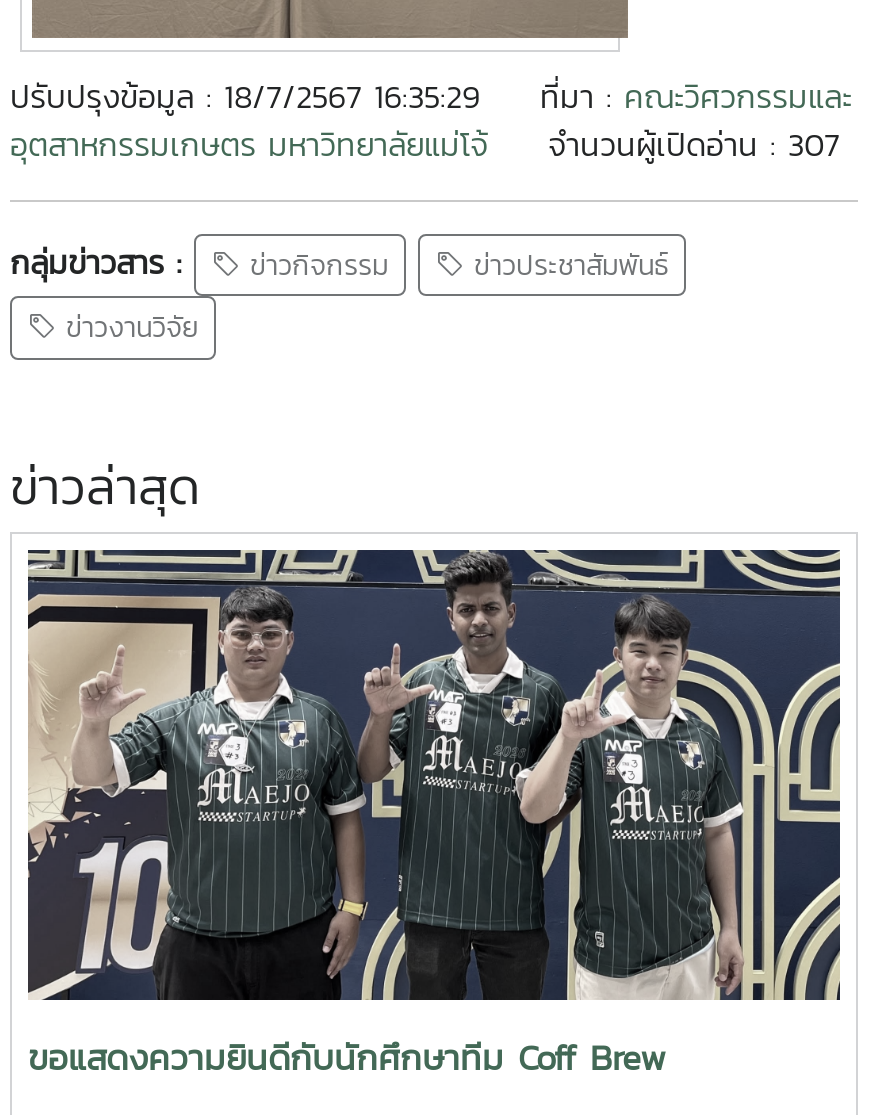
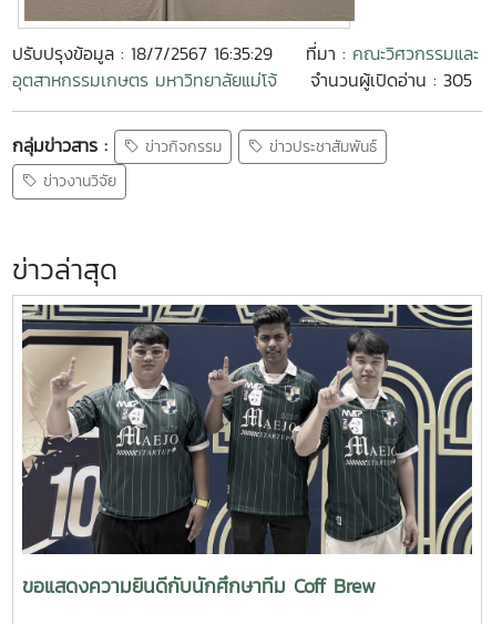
[548,120,840,168] จำนวนผู้เปิดอ่าน : 307 -> [310,67,472,93] จำนวนผู้เปิดอ่าน : 305

